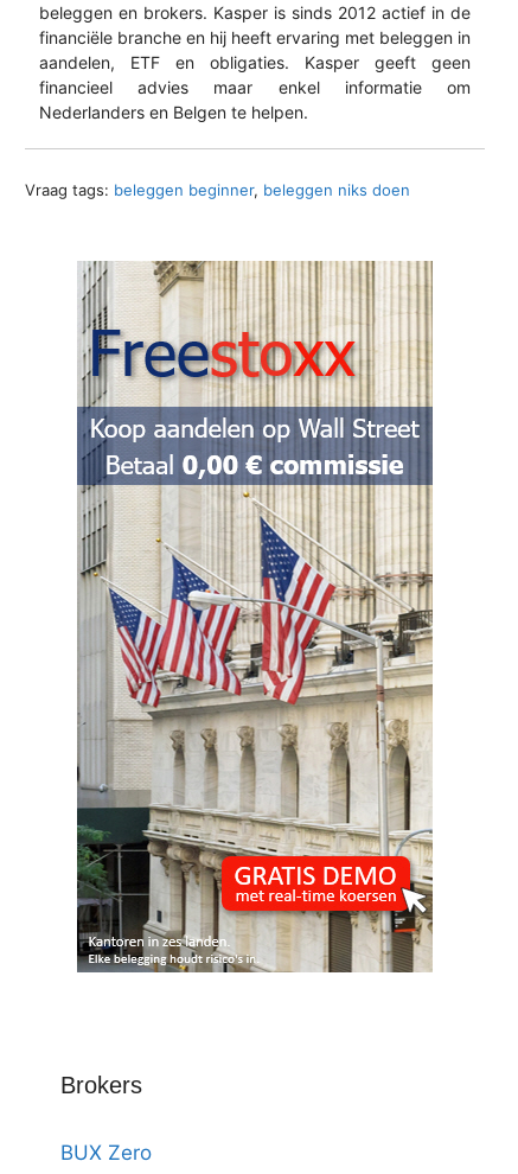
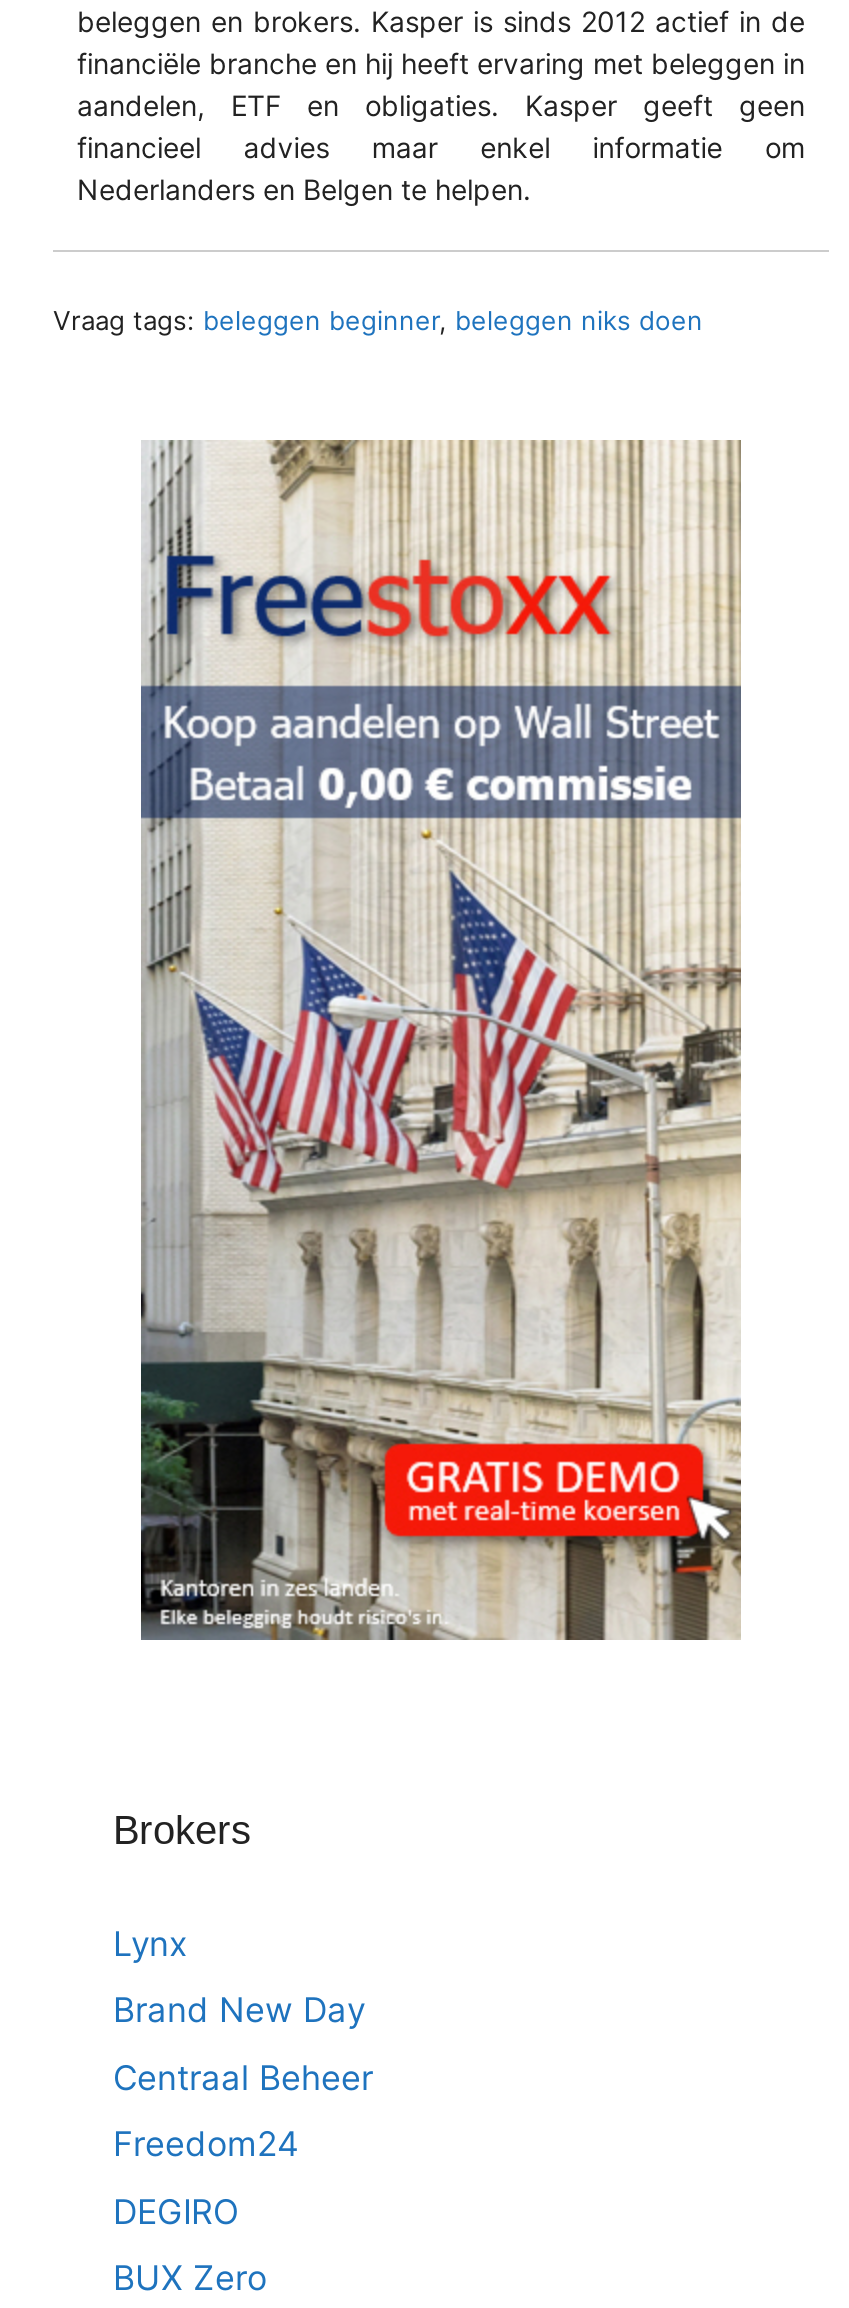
none -> [113,1924,373,2232] Lynx | Brand New Day | Centraal Beheer | Freedom24 | DEGIRO

